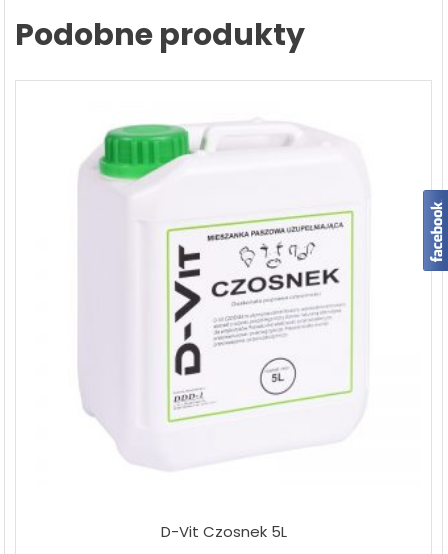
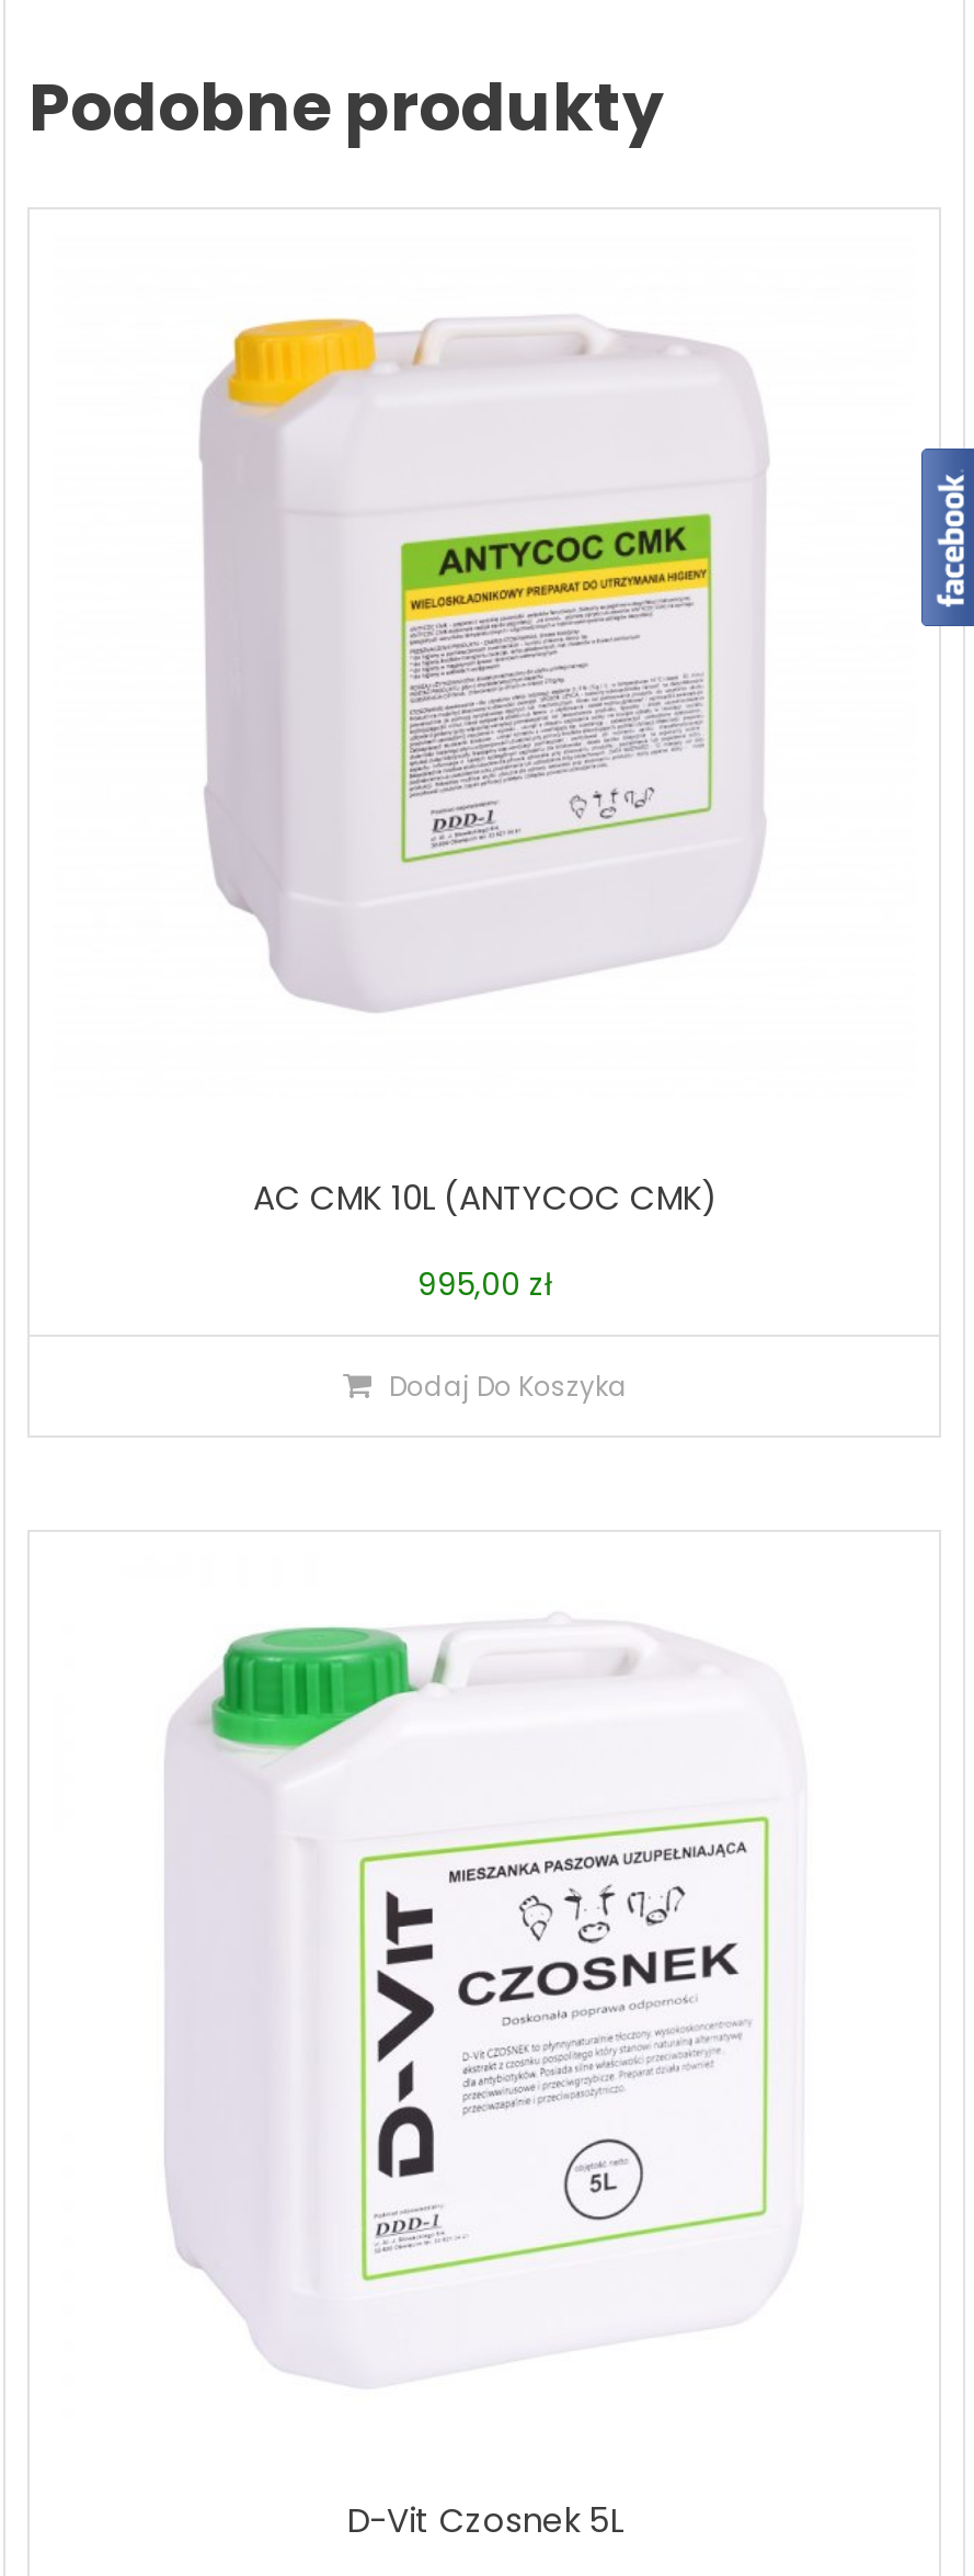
none -> [200,317,766,1010] [image]
none -> [253,1175,718,1404] AC CMK 10L (ANTYCOC CMK) | 995,00 zł | Dodaj Do Koszyka

